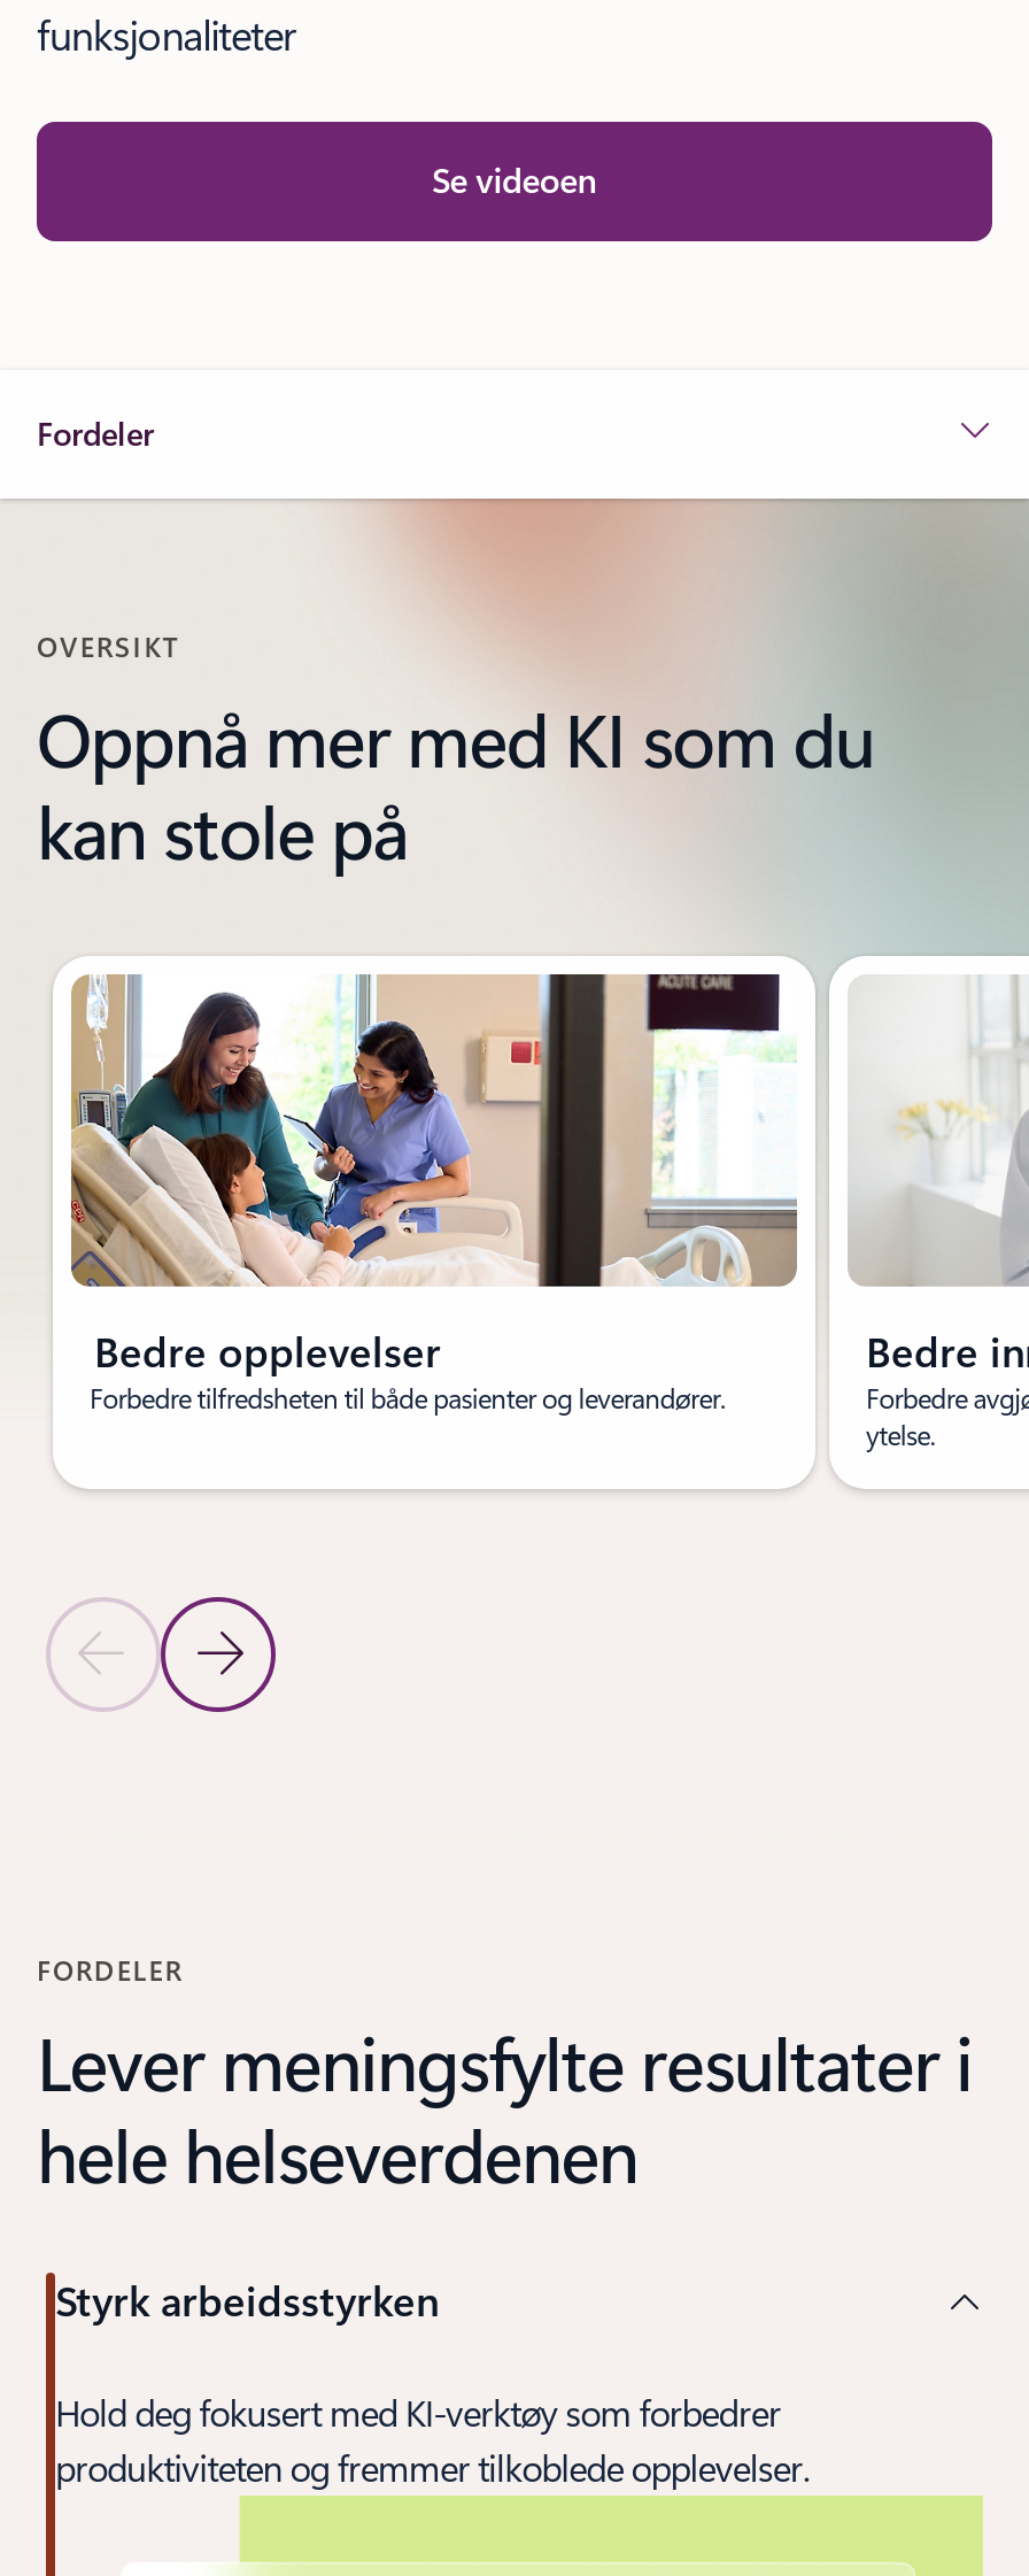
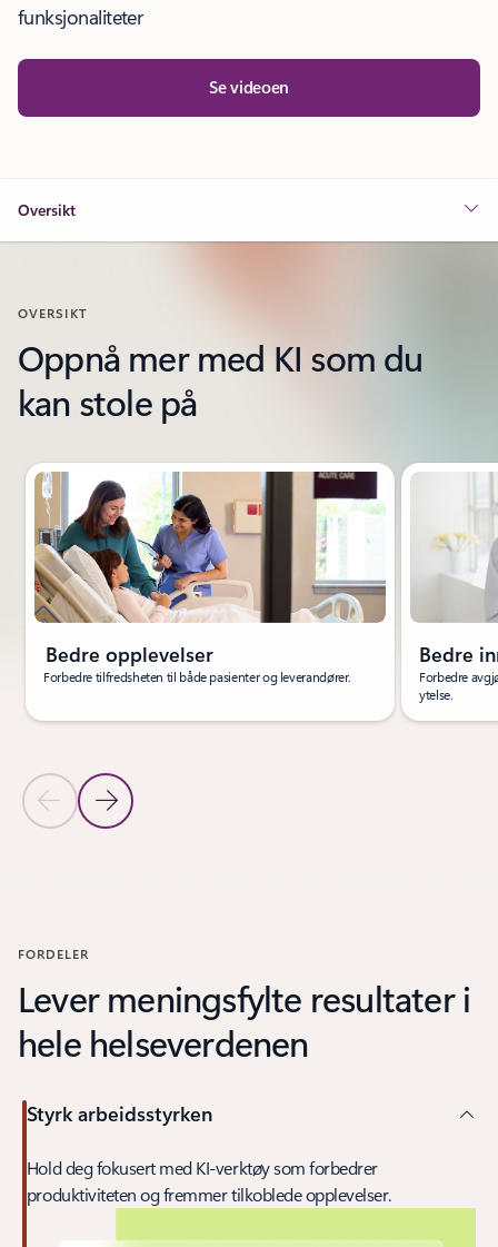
[37,411,154,455] Fordeler -> [18,199,76,220] Oversikt

